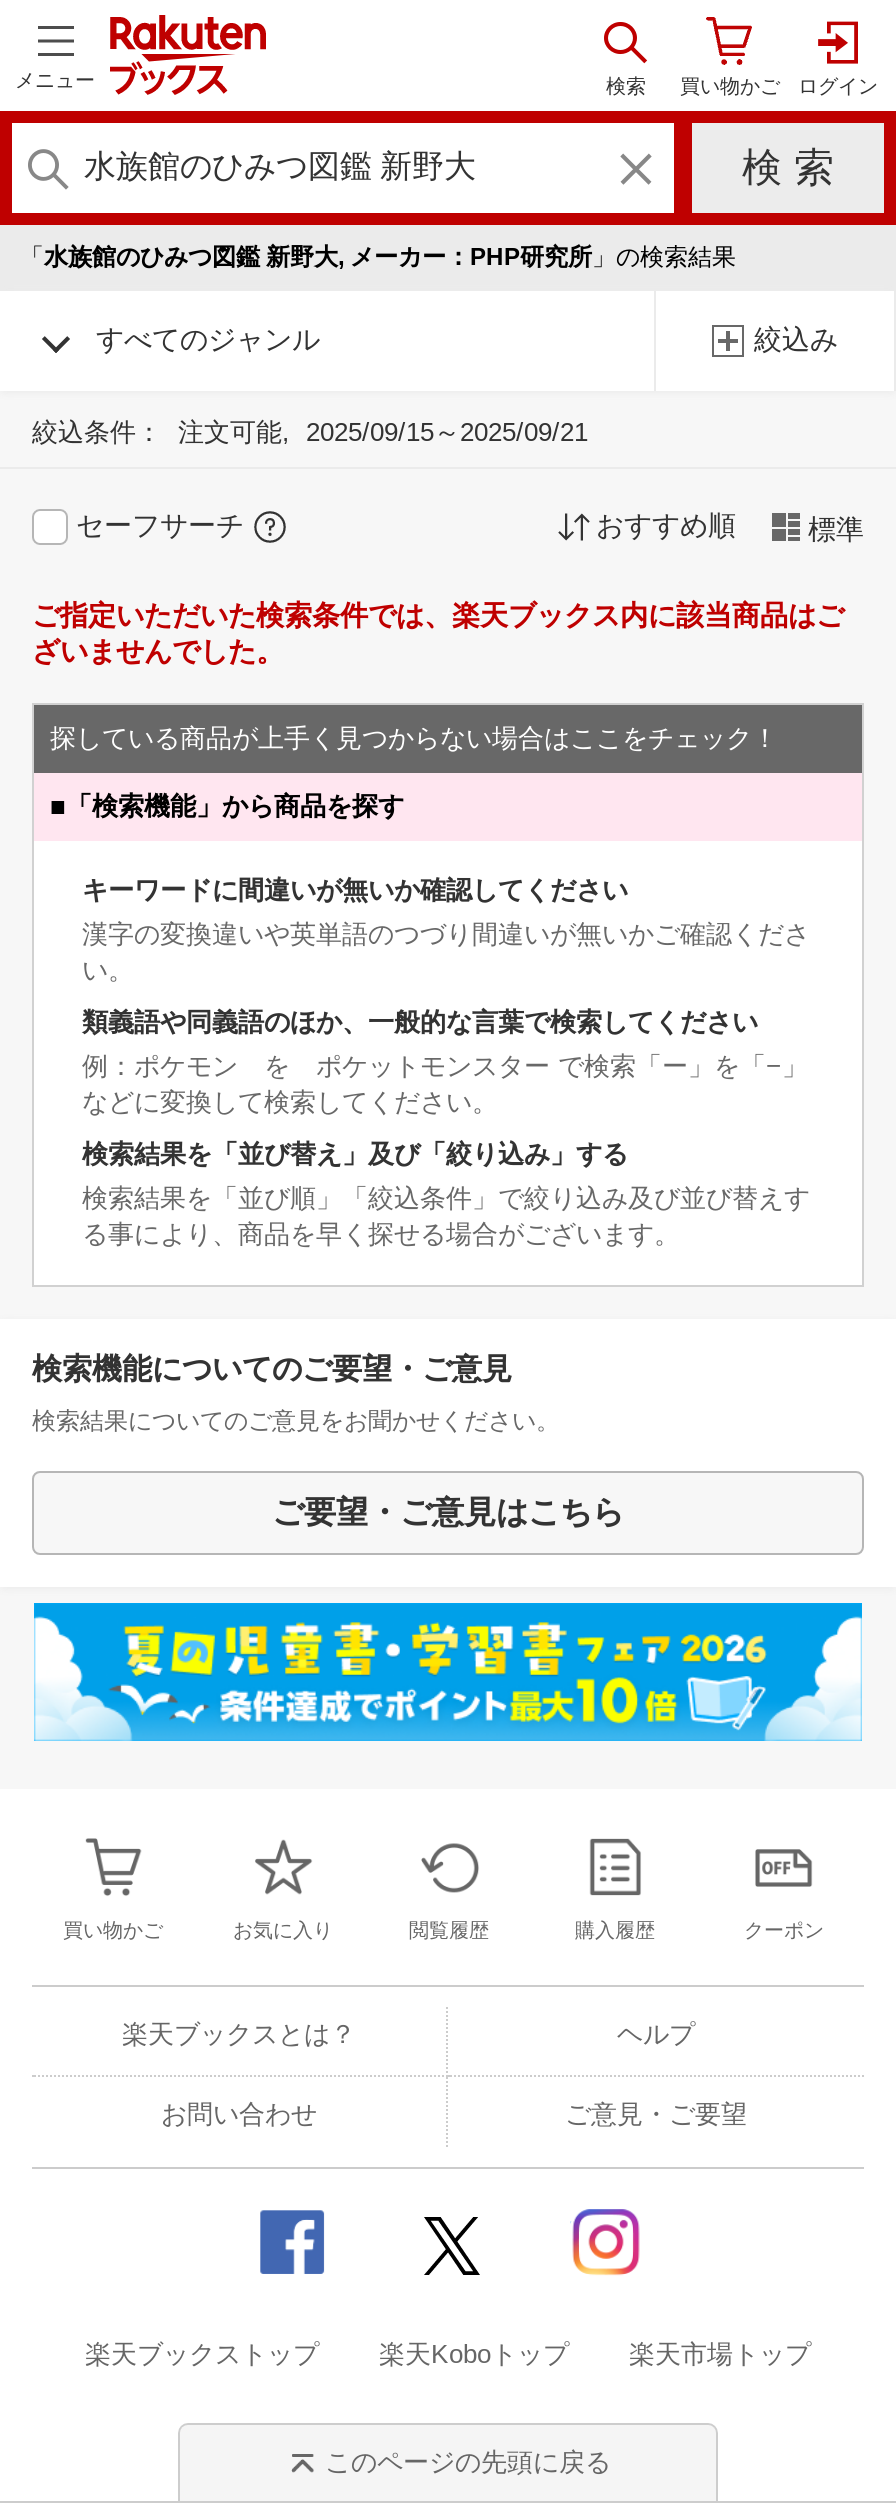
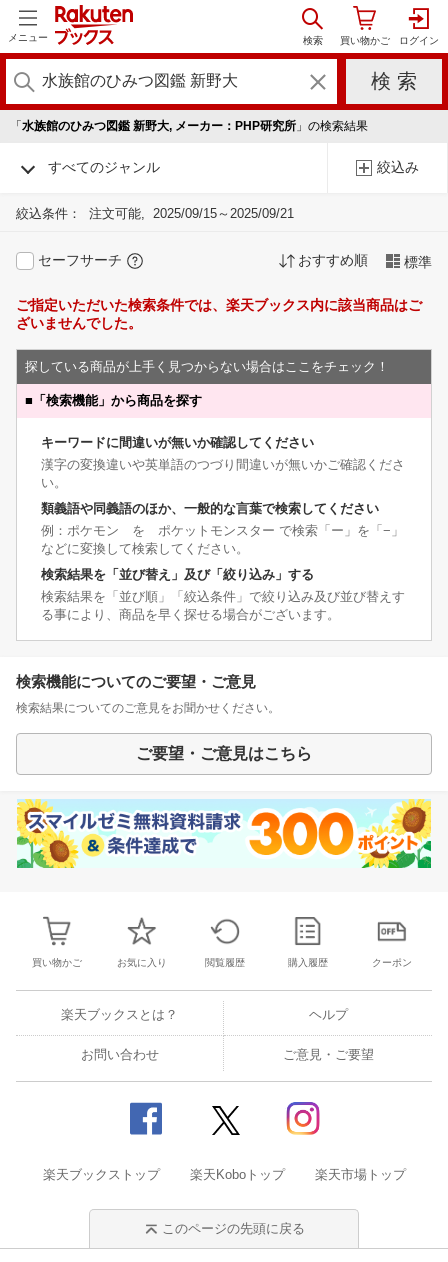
[32,1601,864,1743] [image] -> [16,798,432,869] [image]

